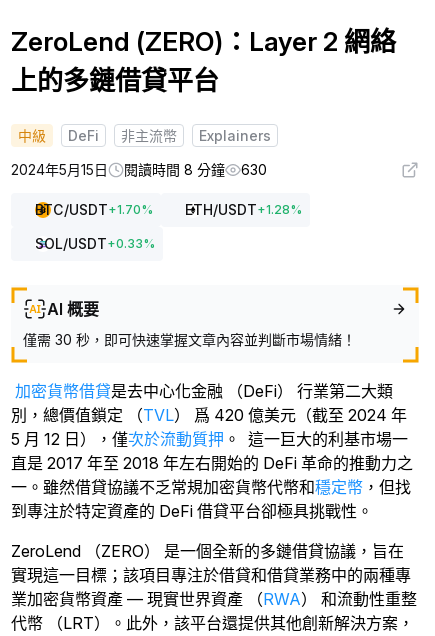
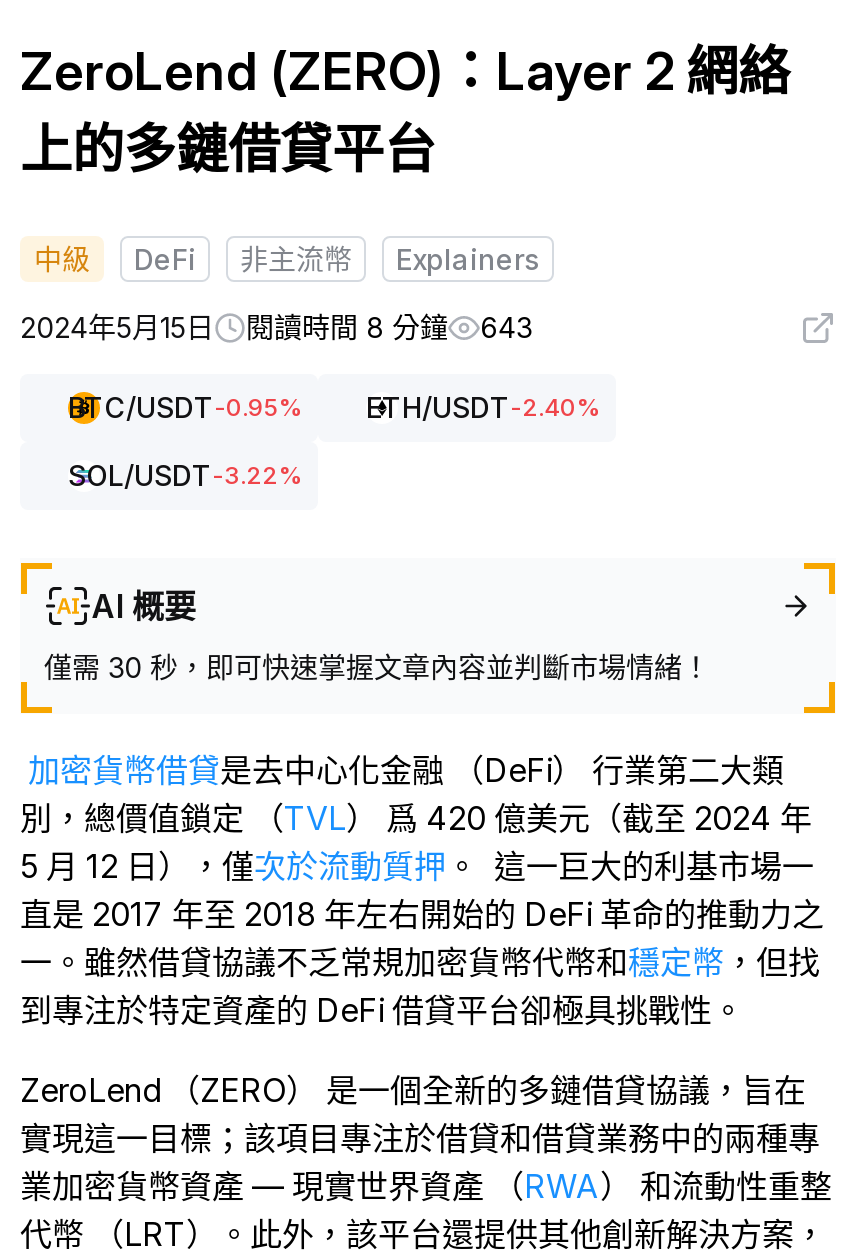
[11,161,267,178] 2024年5月15日 閱讀時間 8 分鐘 630 -> [20,310,532,344] 2024年5月15日 閱讀時間 8 分鐘 643
[35,201,302,218] BTC/USDT + 1.70% | ETH/USDT + 1.28% -> [68,390,600,424] BTC/USDT-0.95% | ETH/USDT-2.40%
[35,235,155,252] SOL/USDT + 0.33% -> [68,458,302,492] SOL/USDT-3.22%

